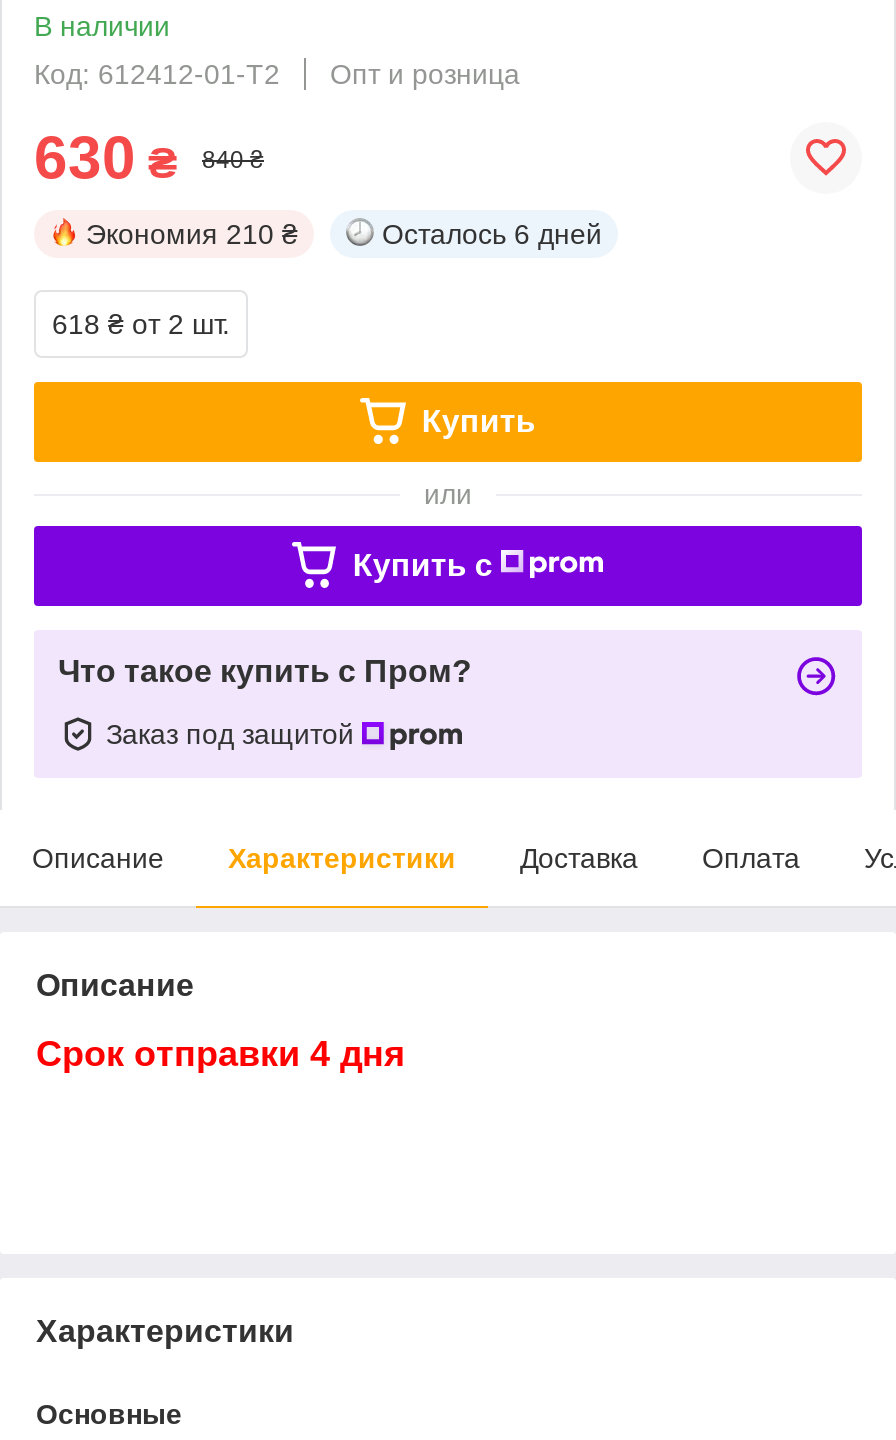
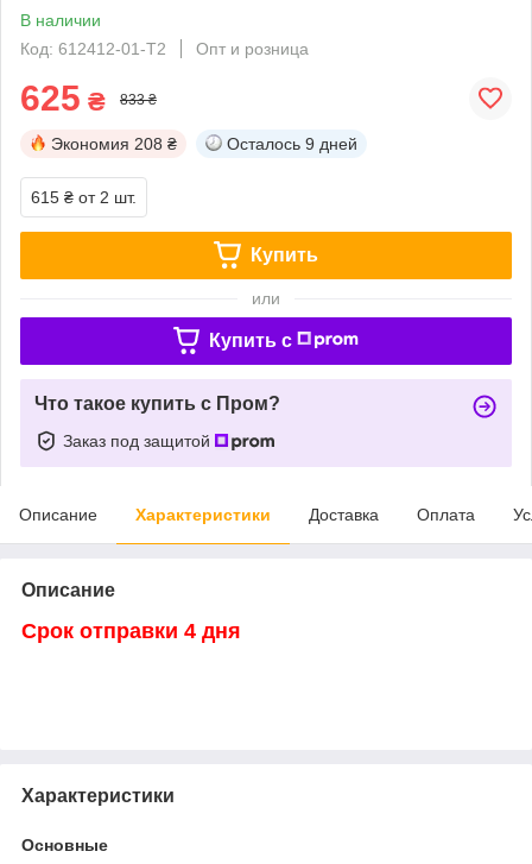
[34,124,178,190] 630 ₴ -> [20,78,106,117] 625 ₴
[202,146,264,174] 840 ₴ -> [120,91,157,108] 833 ₴
[86,218,298,250] Экономия 210 ₴ -> [51,134,177,153] Экономия 208 ₴
[382,218,602,250] Осталось 6 дней -> [227,134,357,153] Осталось 9 дней
[52,308,230,340] 618 ₴ от 2 шт. -> [31,188,137,207] 615 ₴ от 2 шт.

